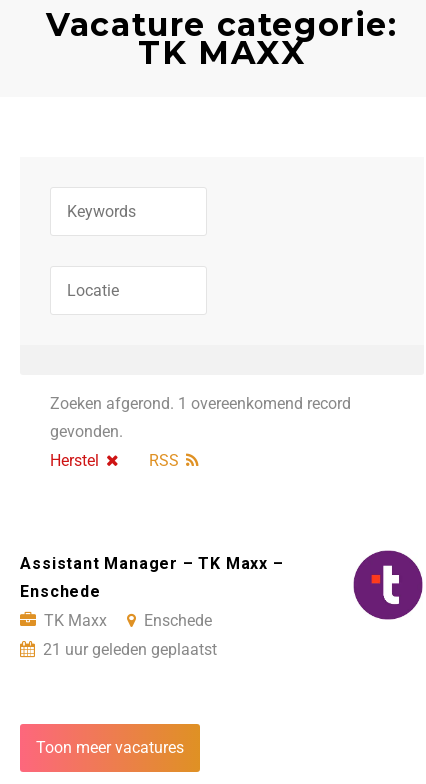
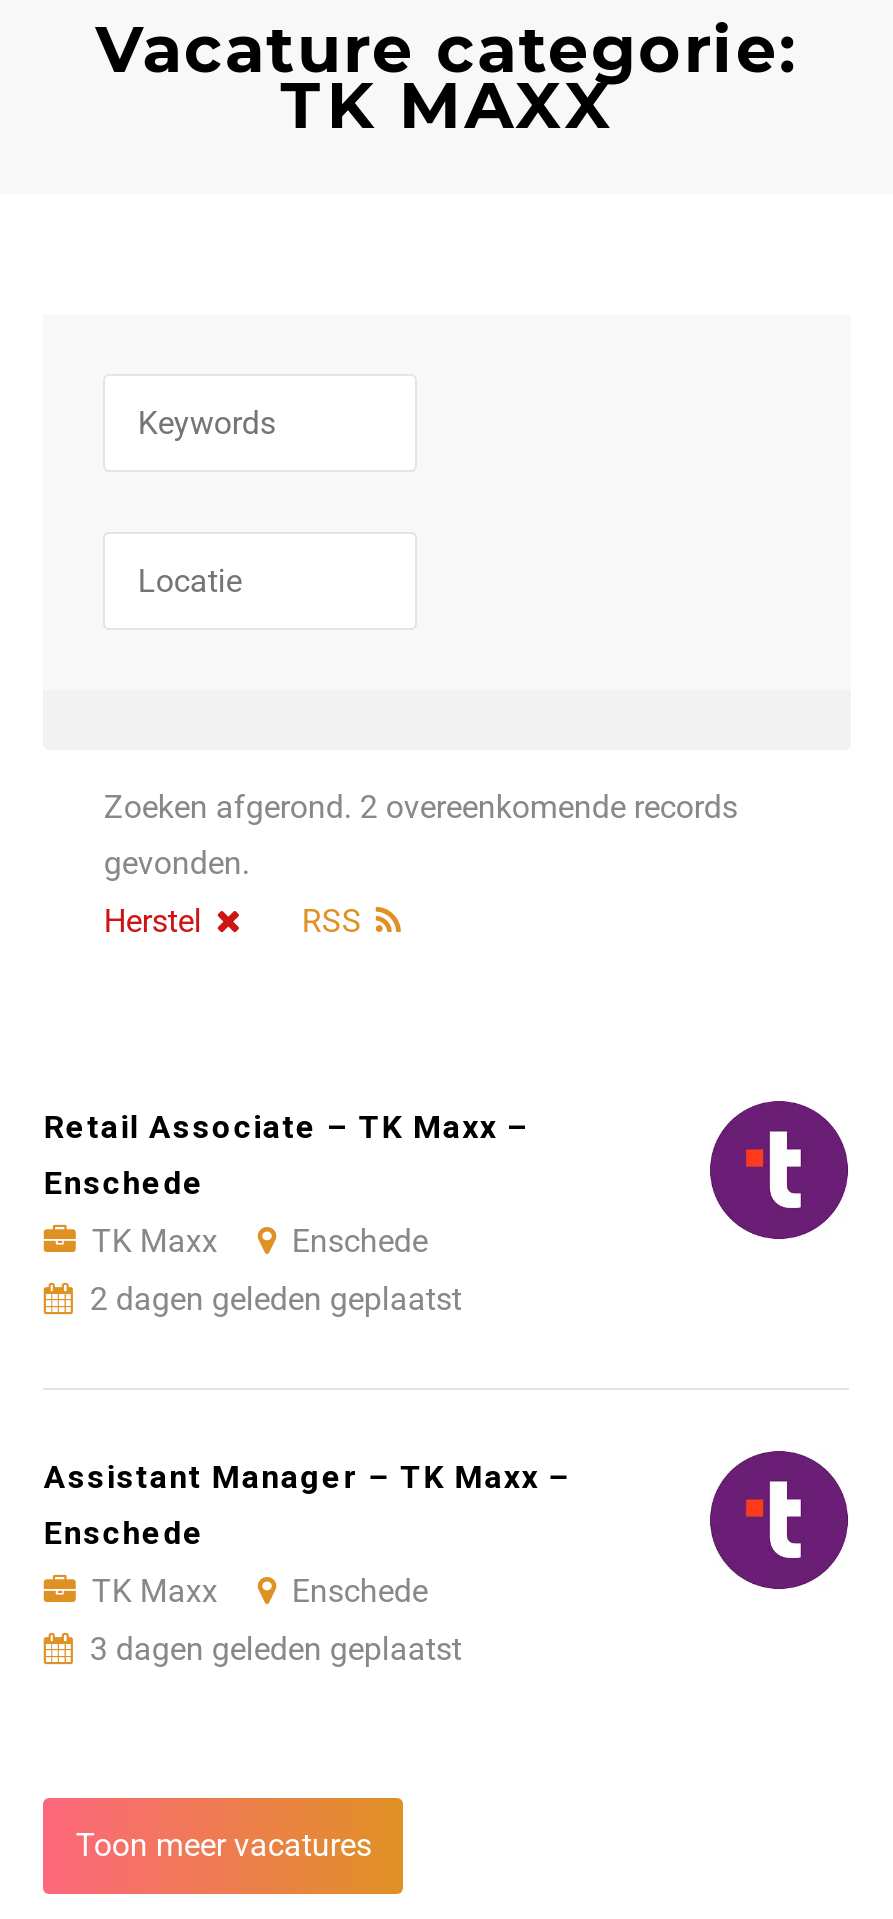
[50,394,351,413] Zoeken afgerond. 1 overeenkomend record -> [104,789,738,827] Zoeken afgerond. 2 overeenkomende records
none -> [44,1109,529,1319] Retail Associate – TK Maxx – | Enschede | TK Maxx | Enschede | 2 dagen geleden geplaatst
[43,640,217,659] 21 uur geleden geplaatst -> [90,1631,462,1669] 3 dagen geleden geplaatst

